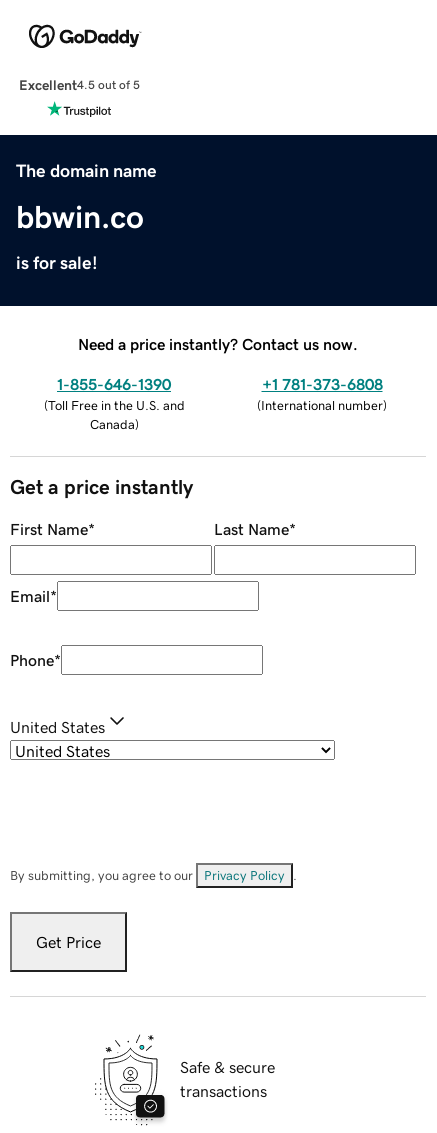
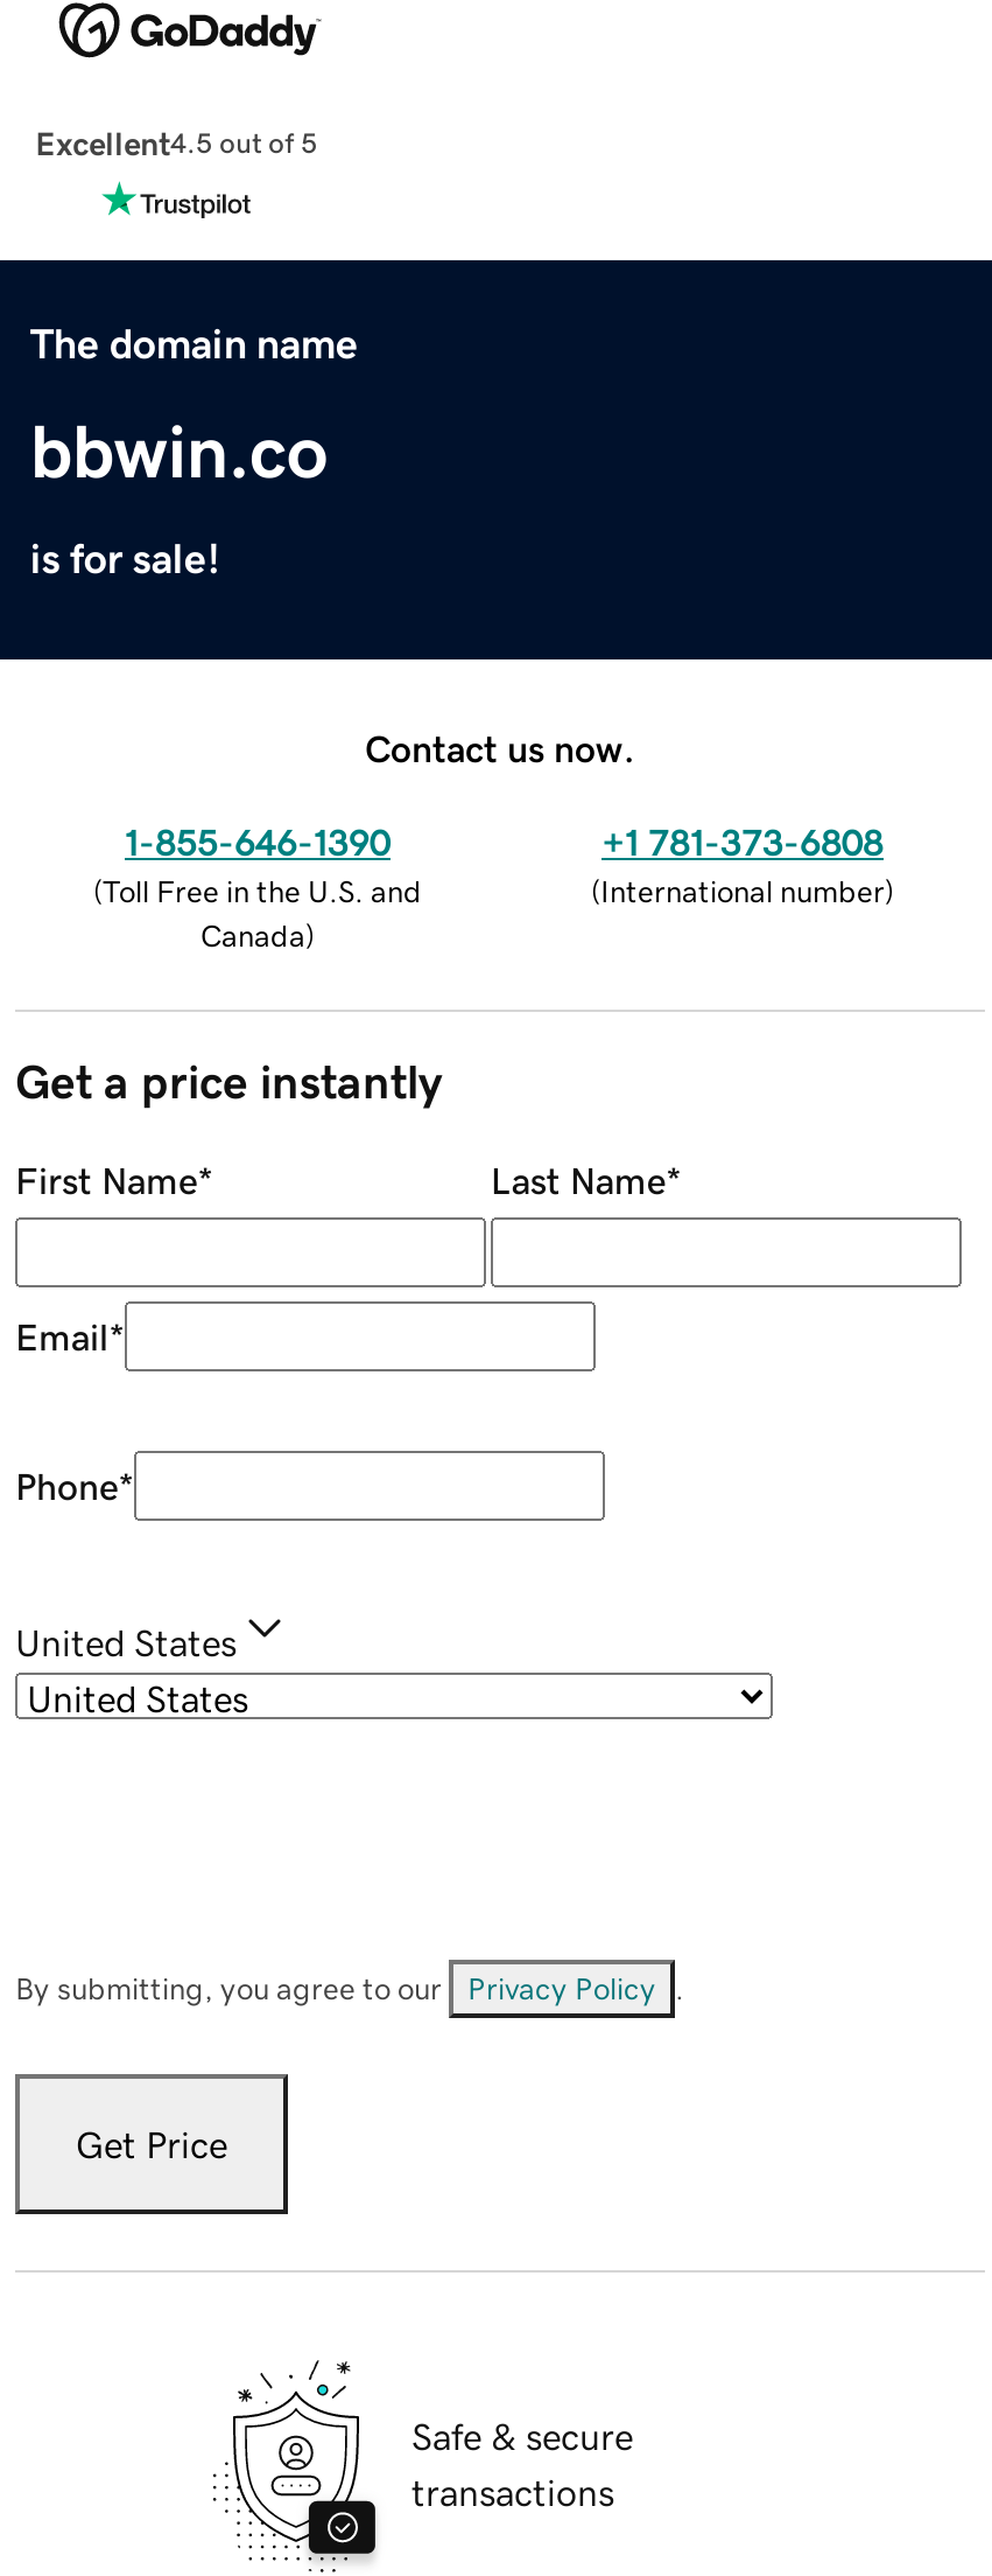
[78,336,358,352] Need a price instantly? Contact us now. -> [365,729,635,766] Contact us now.

